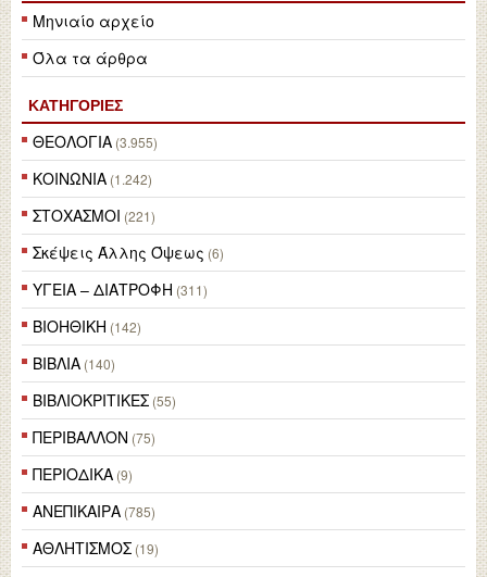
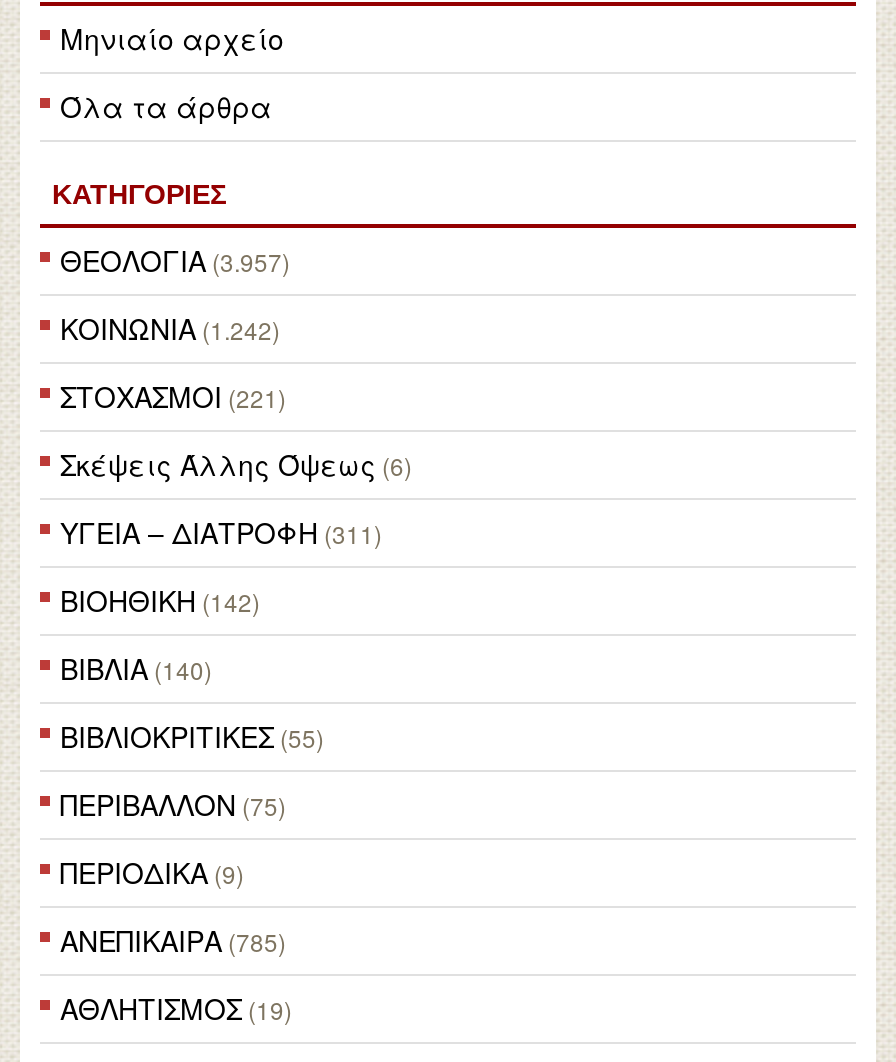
[33,131,158,152] ΘΕΟΛΟΓΙΑ (3.955) -> [60,240,290,280] ΘΕΟΛΟΓΙΑ (3.957)

